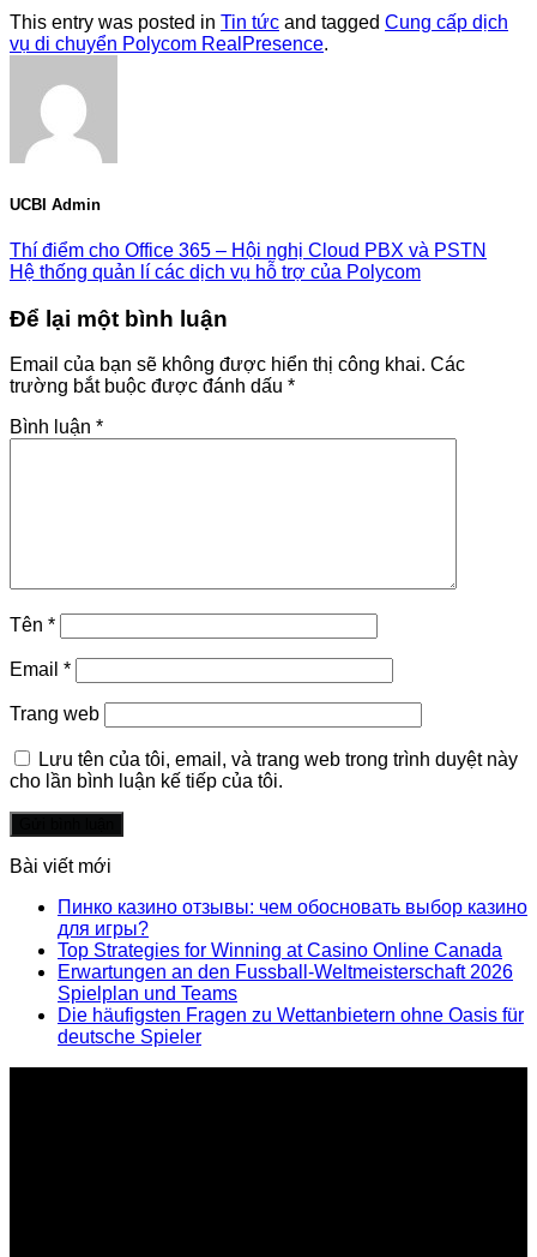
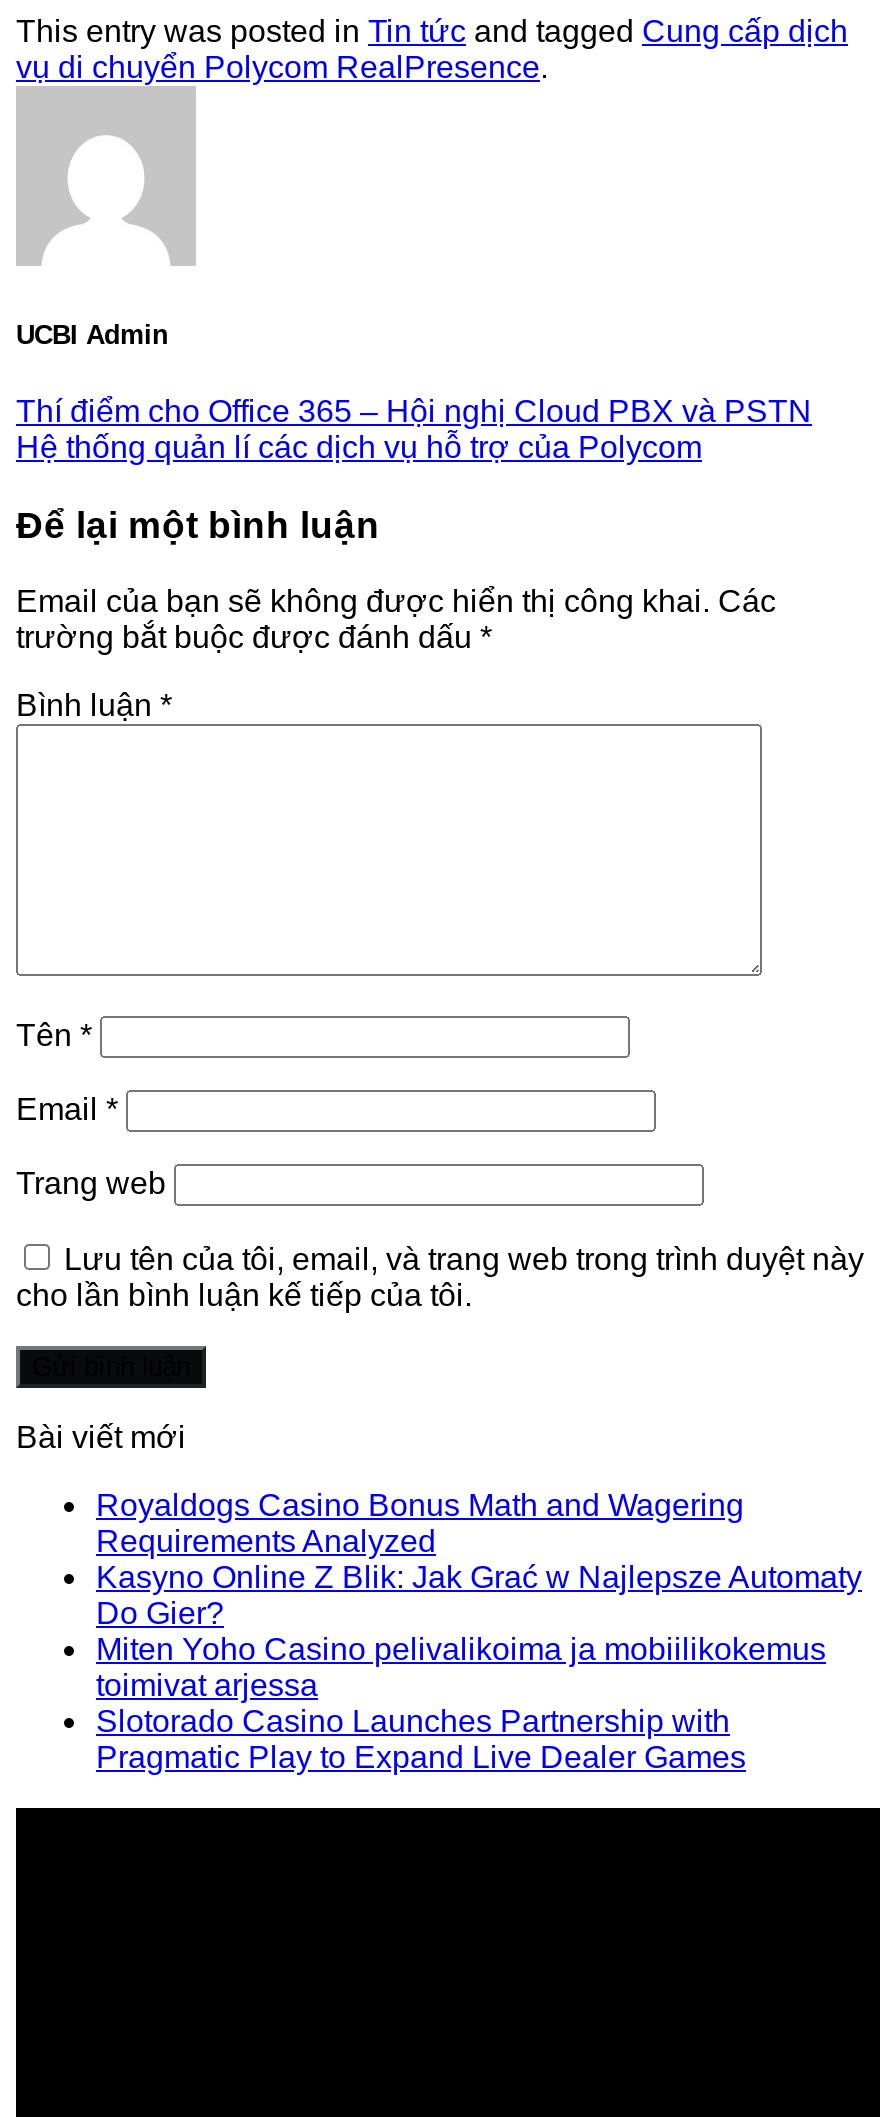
[58,897,527,1047] Пинко казино отзывы: чем обосновать выбор казино | для игры? | Top Strategies for Winning at Casino Online Canada | Erwartungen an den Fussball-Weltmeisterschaft 2026 | Spielplan und Teams | Die häufigsten Fragen zu Wettanbietern ohne Oasis für | deutsche Spieler -> [96,1488,862,1774] Royaldogs Casino Bonus Math and Wagering | Requirements Analyzed | Kasyno Online Z Blik: Jak Grać w Najlepsze Automaty | Do Gier? | Miten Yoho Casino pelivalikoima ja mobiilikokemus | toimivat arjessa | Slotorado Casino Launches Partnership with | Pragmatic Play to Expand Live Dealer Games

